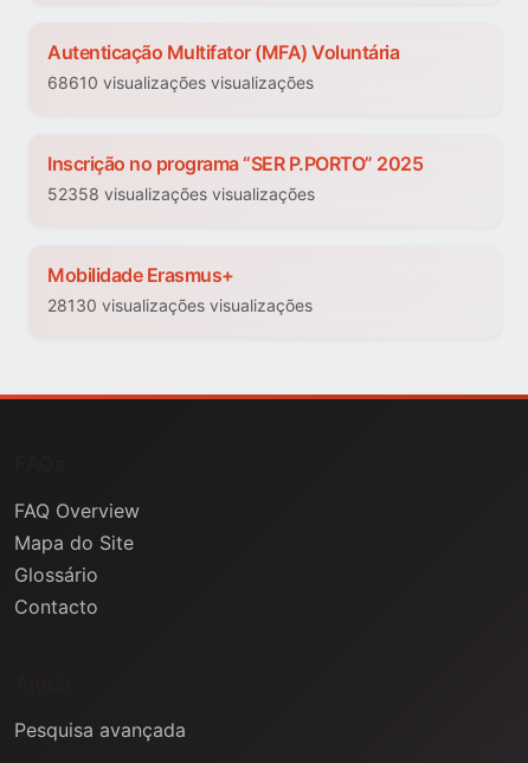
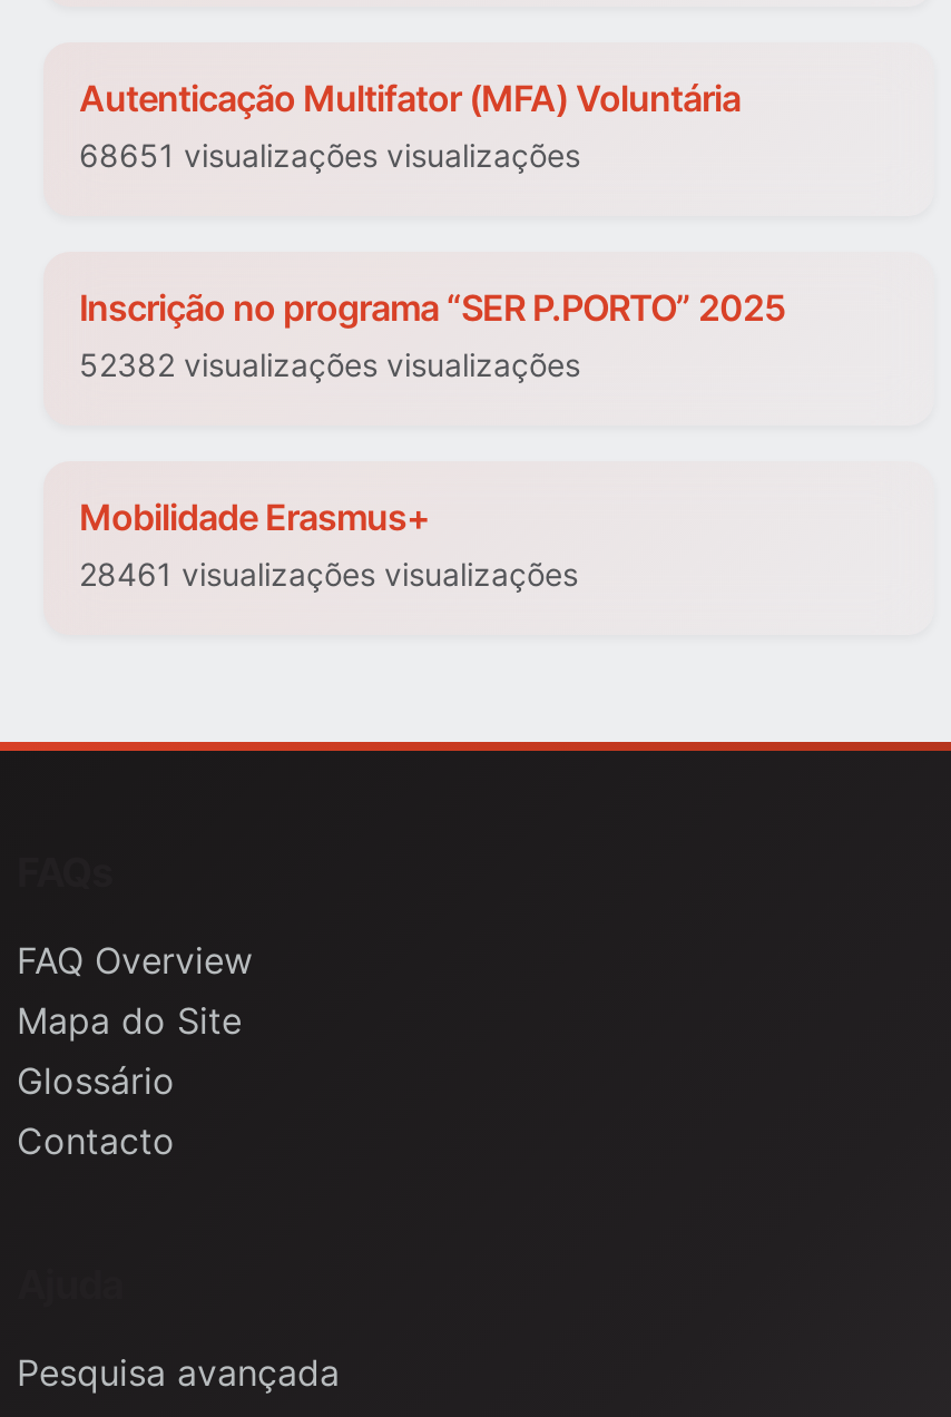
[47,73,314,93] 68610 visualizações visualizações -> [79,137,580,175] 68651 visualizações visualizações
[47,184,315,204] 52358 visualizações visualizações -> [79,346,580,384] 52382 visualizações visualizações
[47,296,313,316] 28130 visualizações visualizações -> [79,556,578,594] 28461 visualizações visualizações

